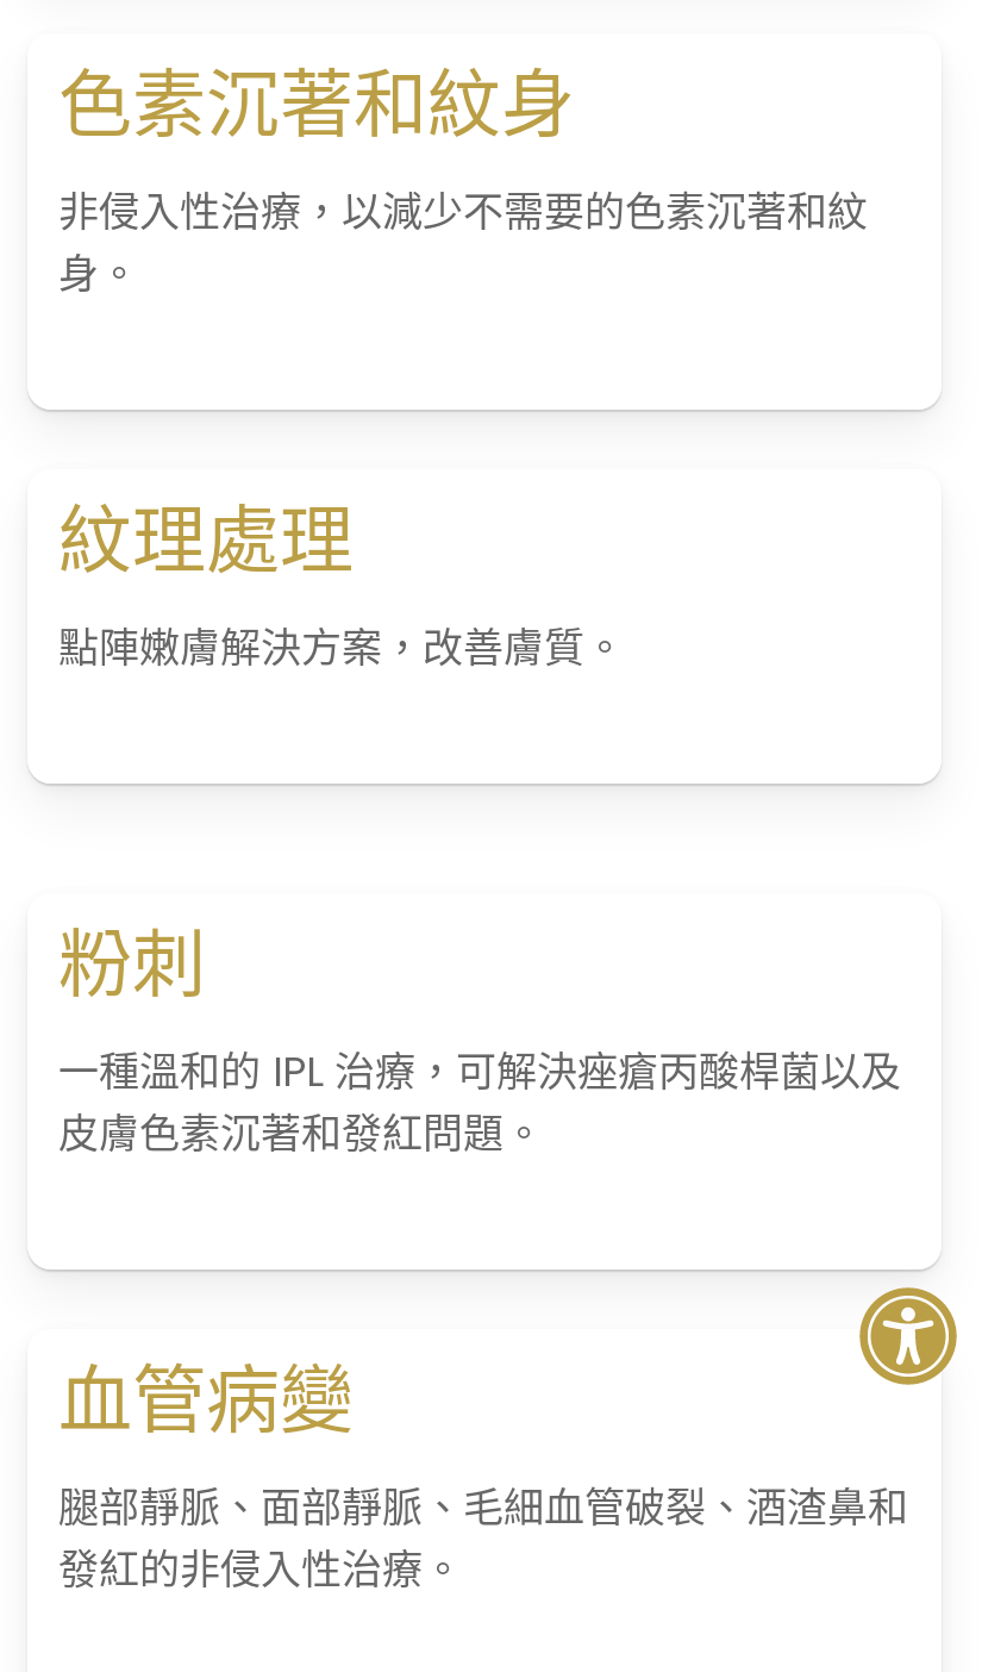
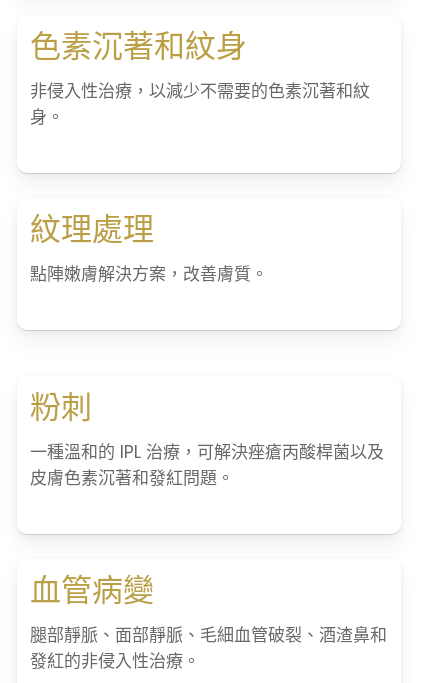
[856,1285,961,1387] [image] -> none

